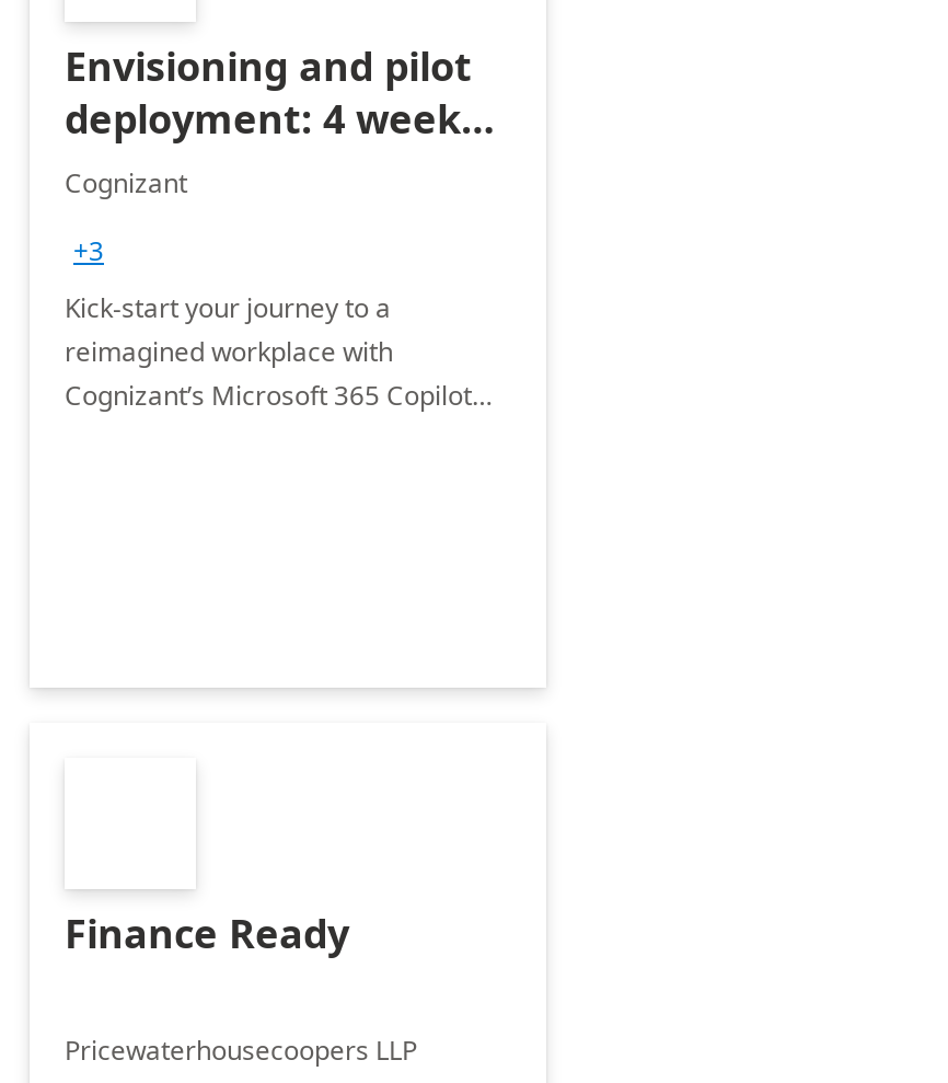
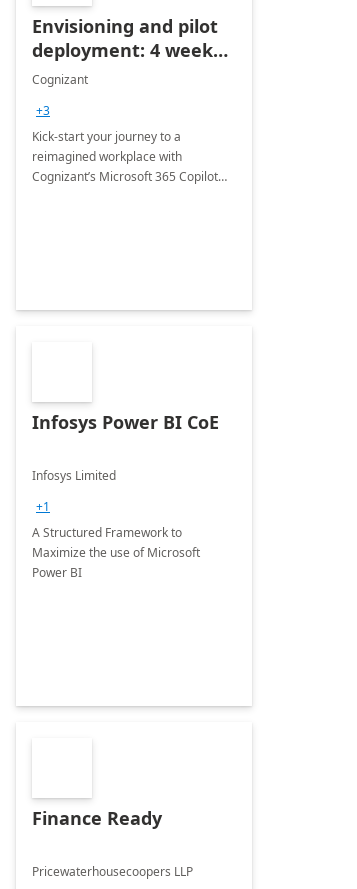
none -> [32,410,219,581] Infosys Power BI CoE | Infosys Limited | +1 | A Structured Framework to | Maximize the use of Microsoft | Power BI

